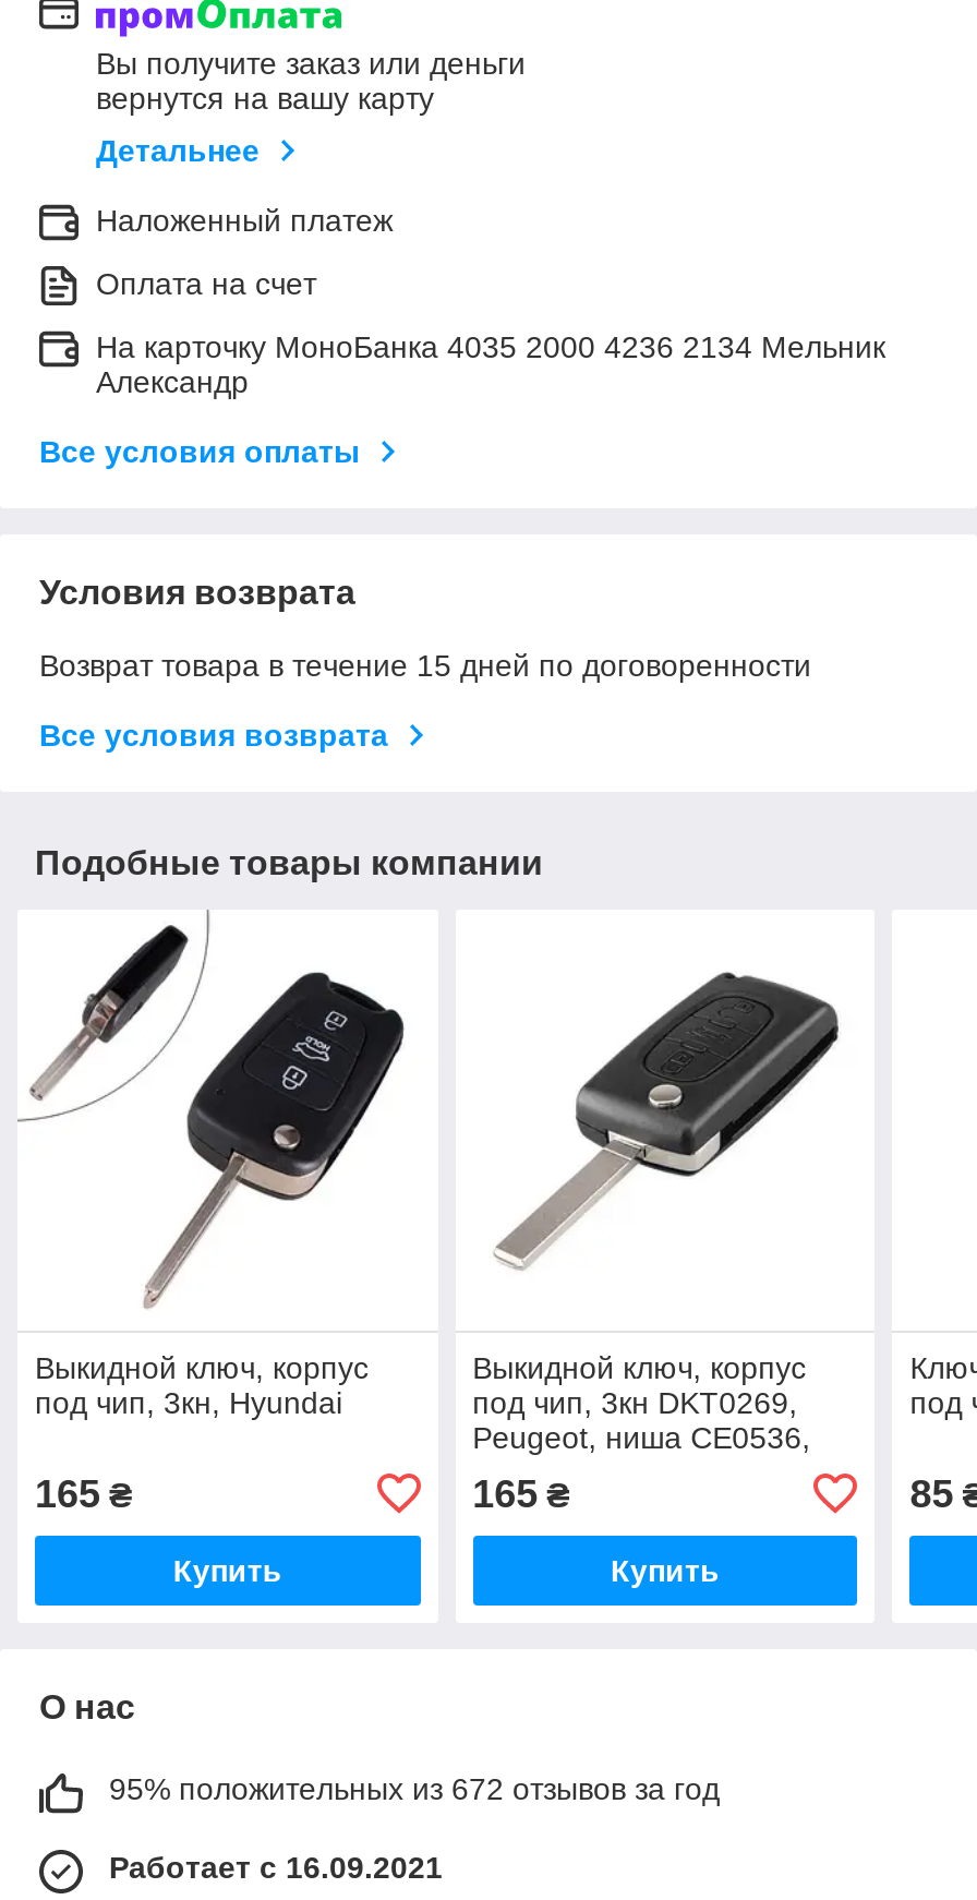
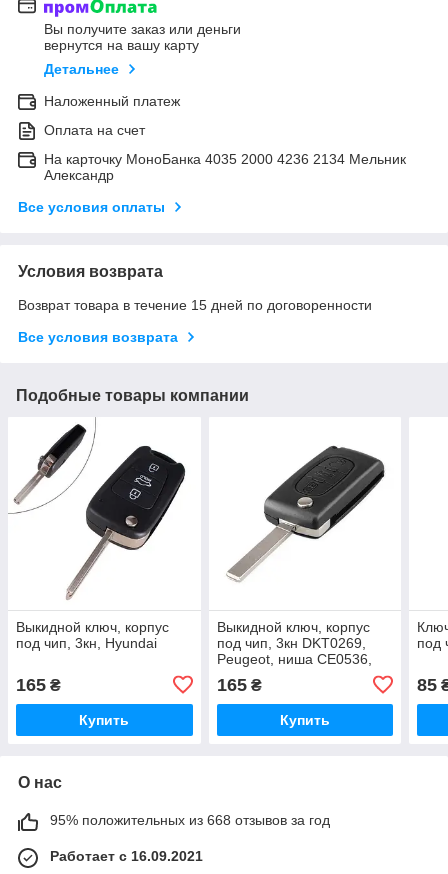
[109,1771,720,1806] 95% положительных из 672 отзывов за год -> [50,812,330,828] 95% положительных из 668 отзывов за год

